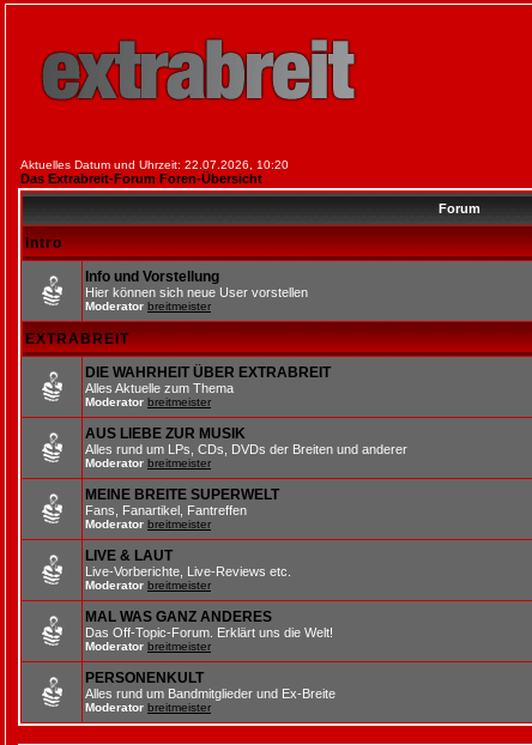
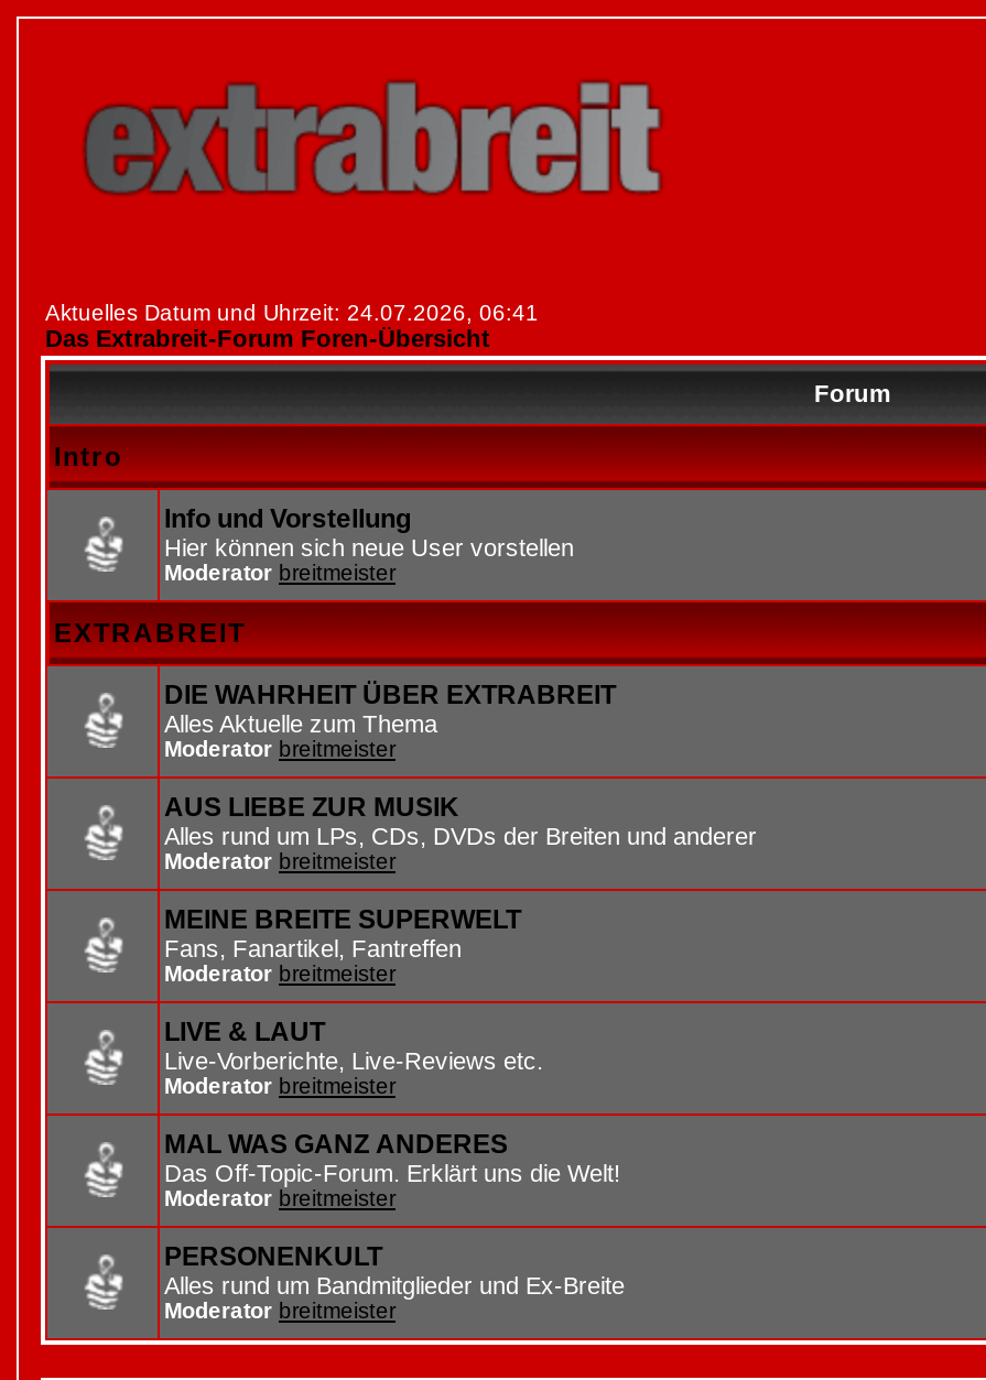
[20,158,289,171] Aktuelles Datum und Uhrzeit: 22.07.2026, 10:20 -> [45,301,539,325] Aktuelles Datum und Uhrzeit: 24.07.2026, 06:41

